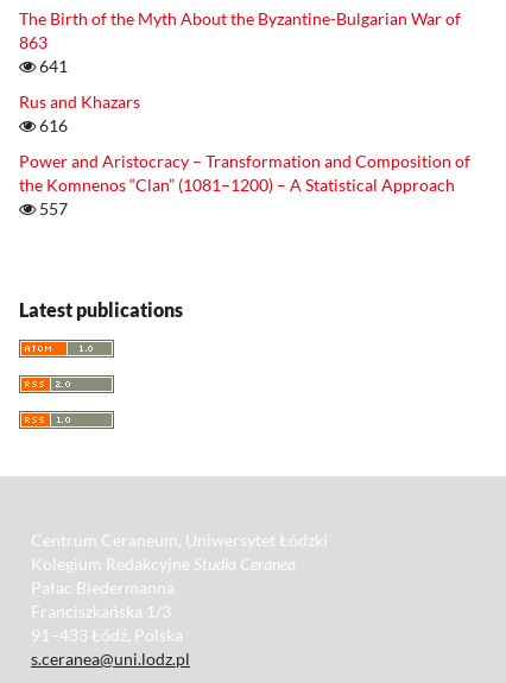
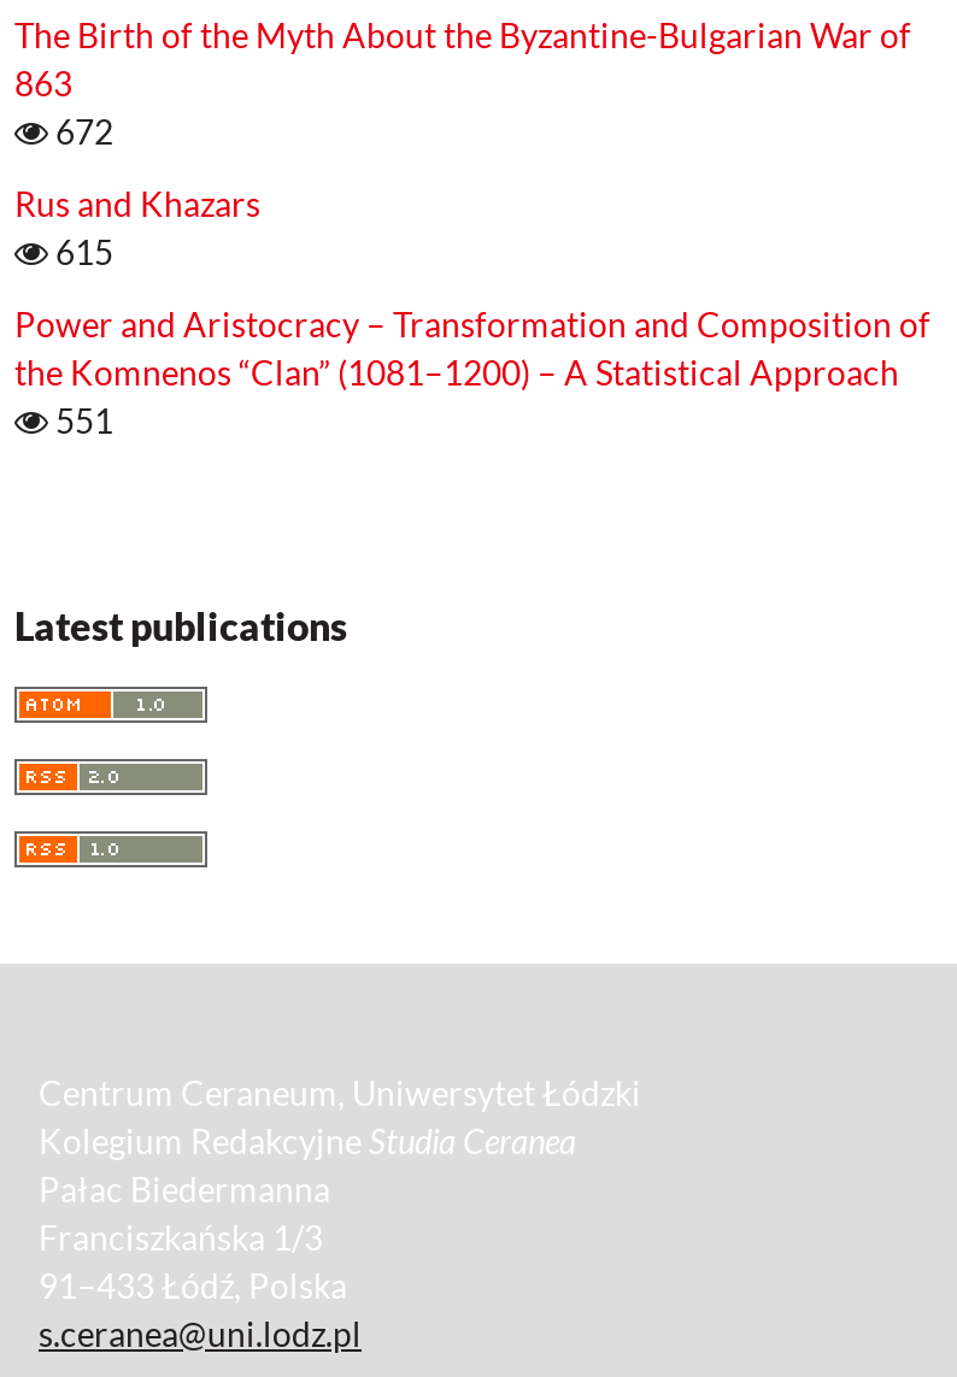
[36,56,68,76] 641 -> [48,110,113,151] 672
[36,115,68,135] 616 -> [48,231,113,272] 615
[36,198,68,218] 557 -> [48,399,113,440] 551

